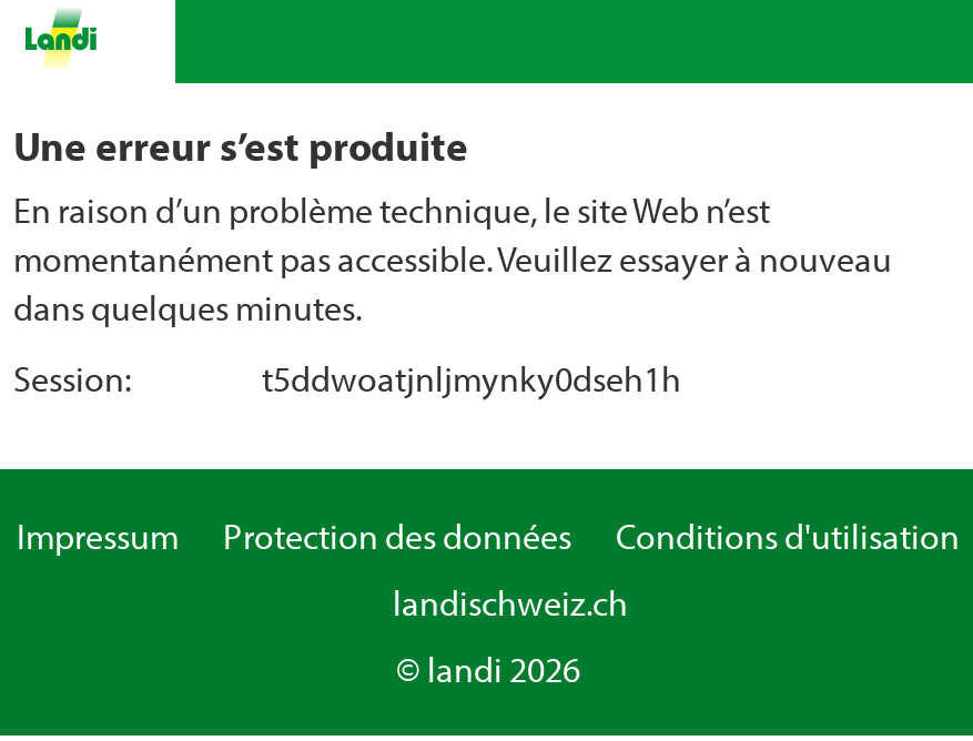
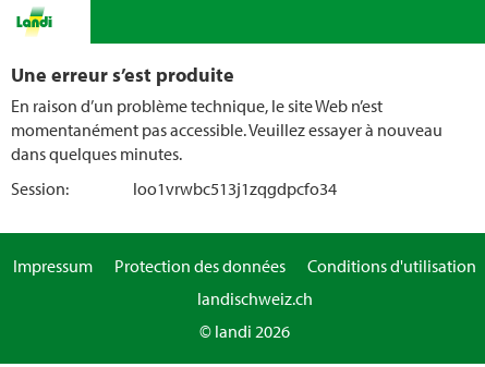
[262,356,681,400] t5ddwoatjnljmynky0dseh1h -> [133,178,337,199] loo1vrwbc513j1zqgdpcfo34

